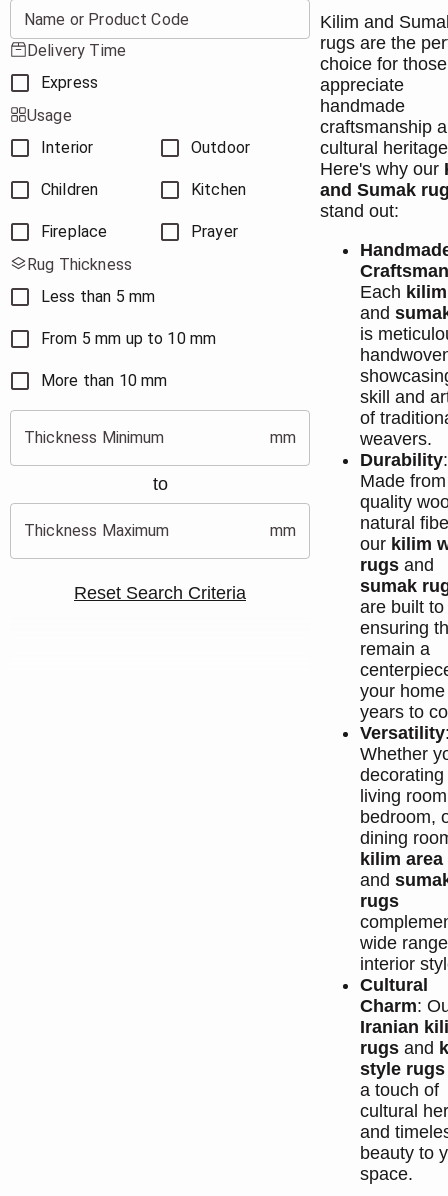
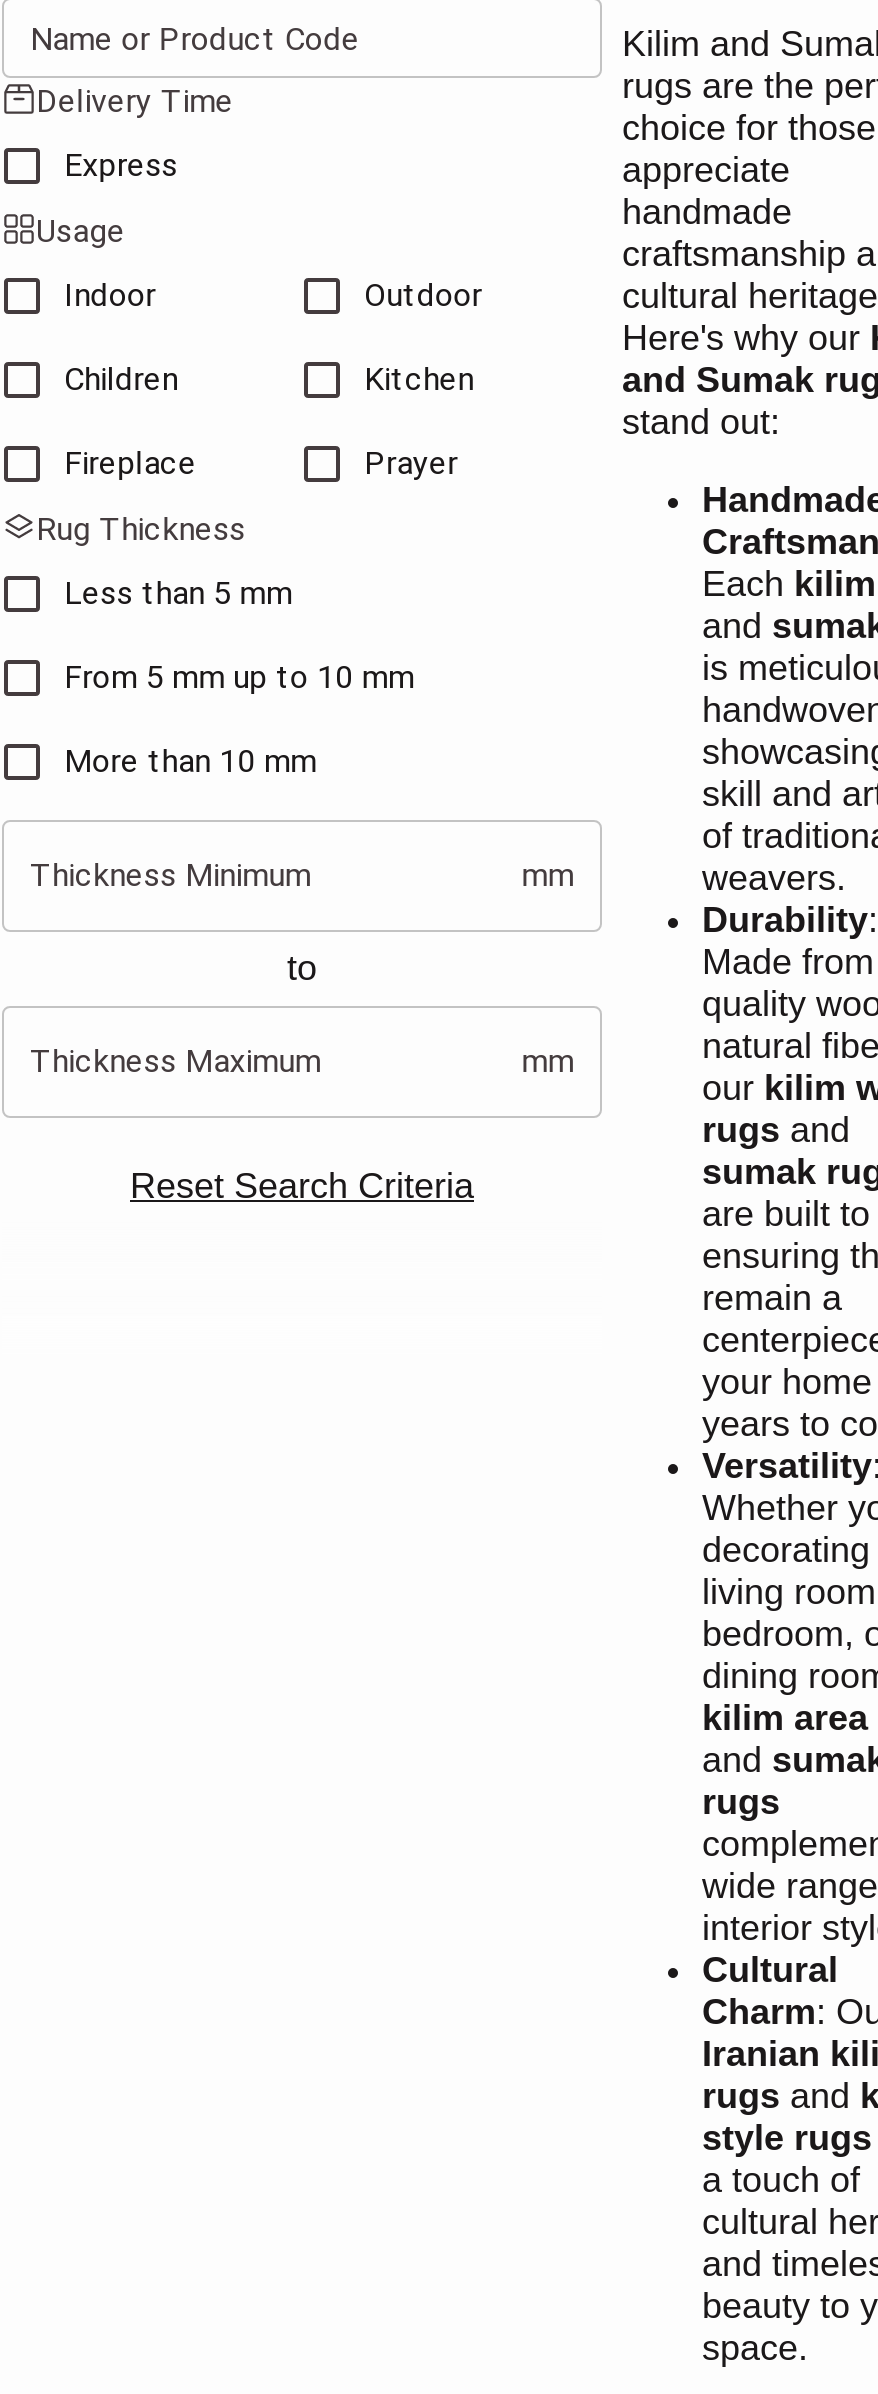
[41,138,93,157] Interior -> [64,276,156,314] Indoor

